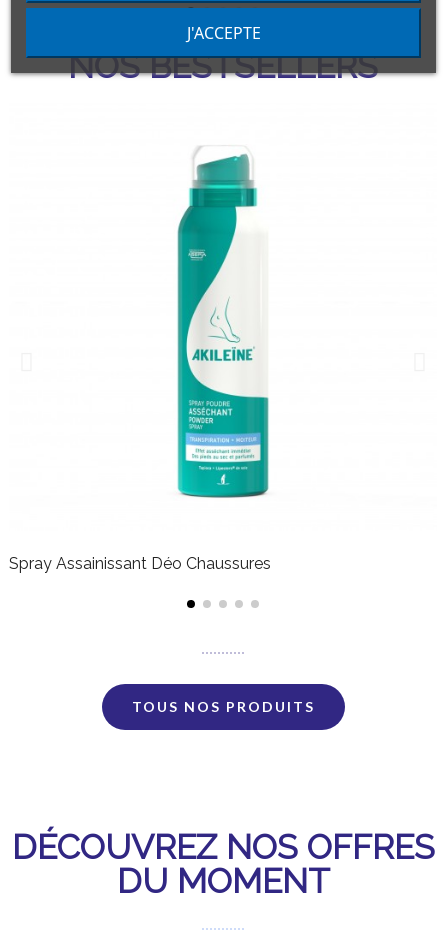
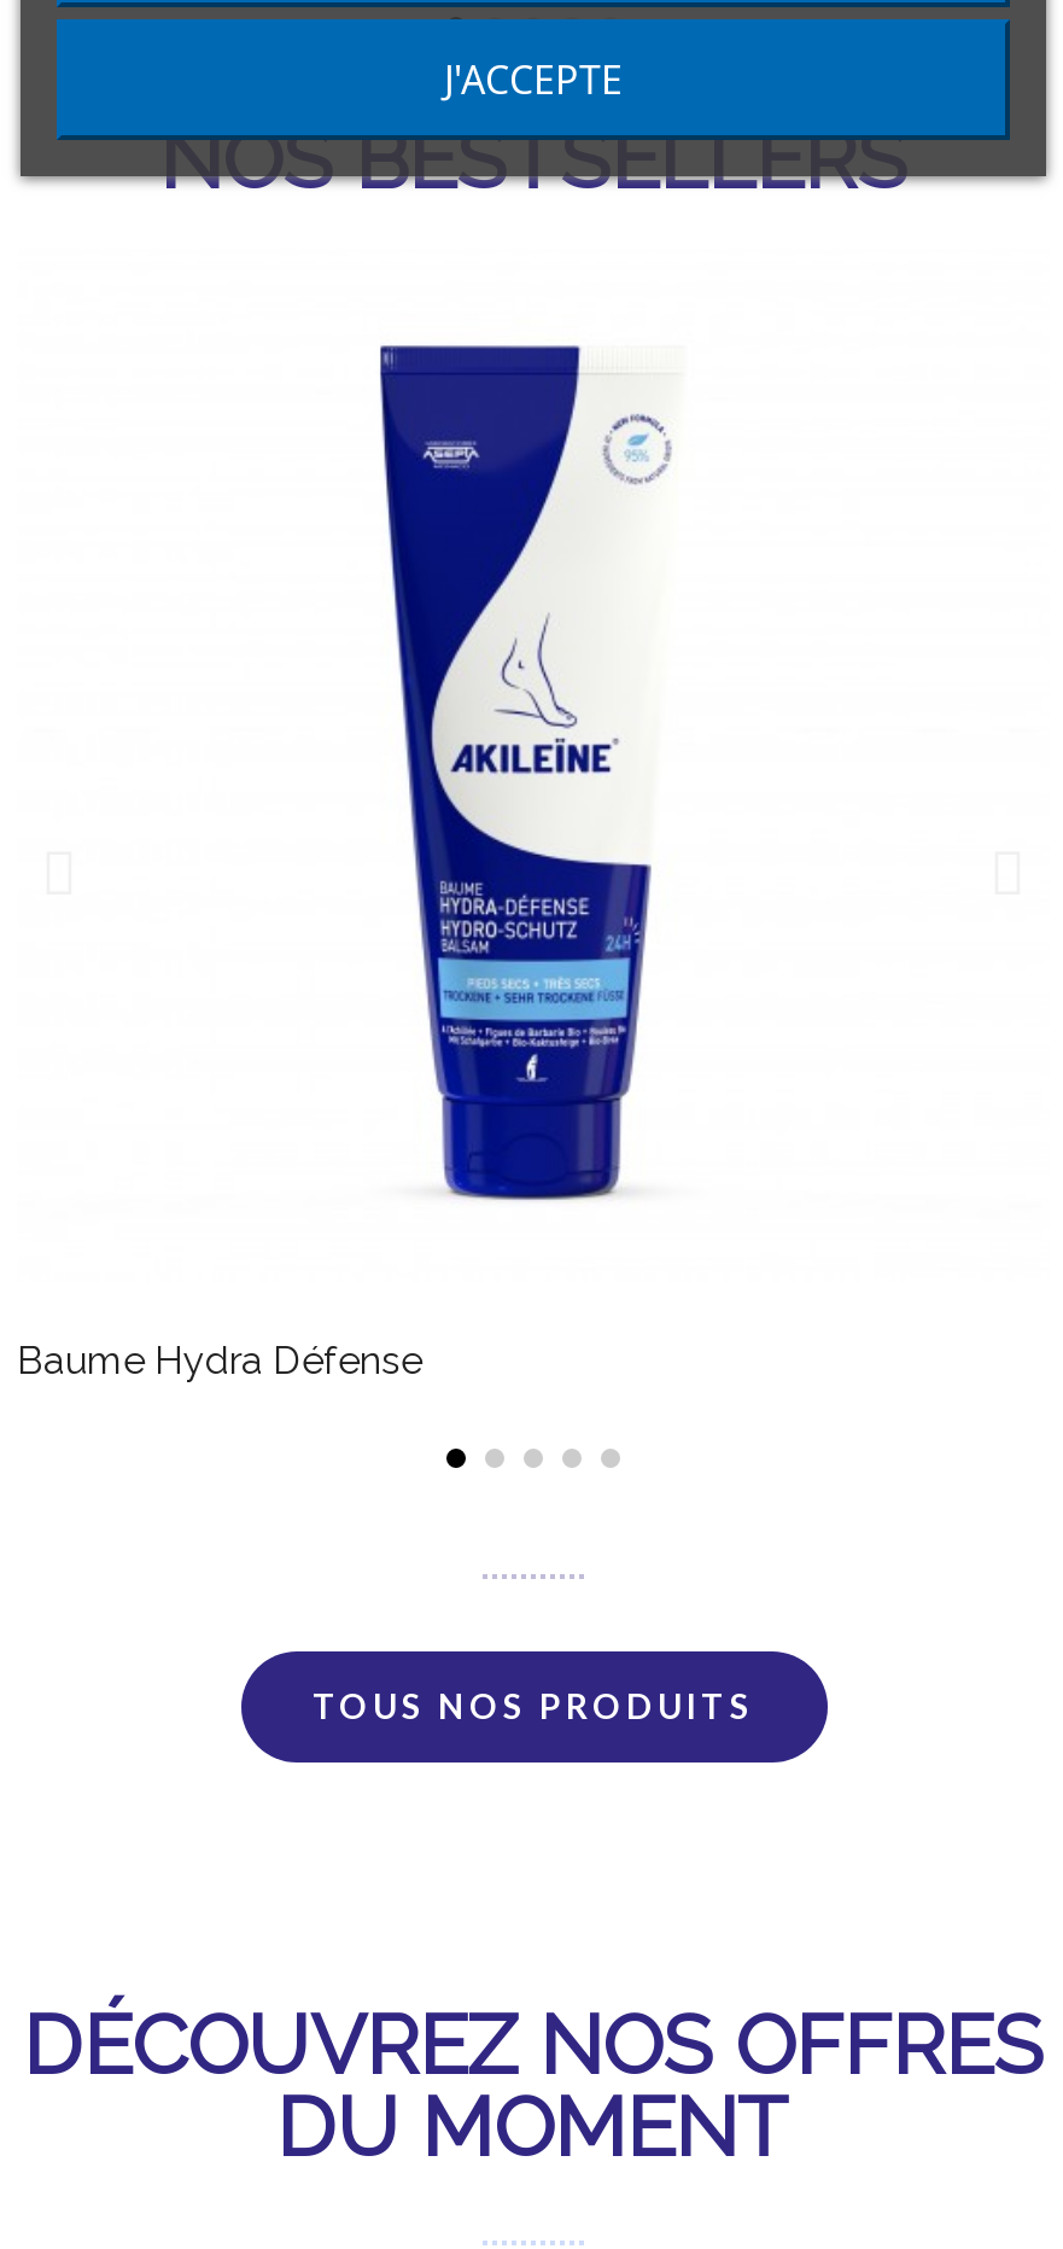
[160,143,279,498] [image] -> [379,343,673,1200] [image]
[9,554,271,573] Spray Assainissant Déo Chaussures -> [17,1337,422,1383] Baume Hydra Défense

